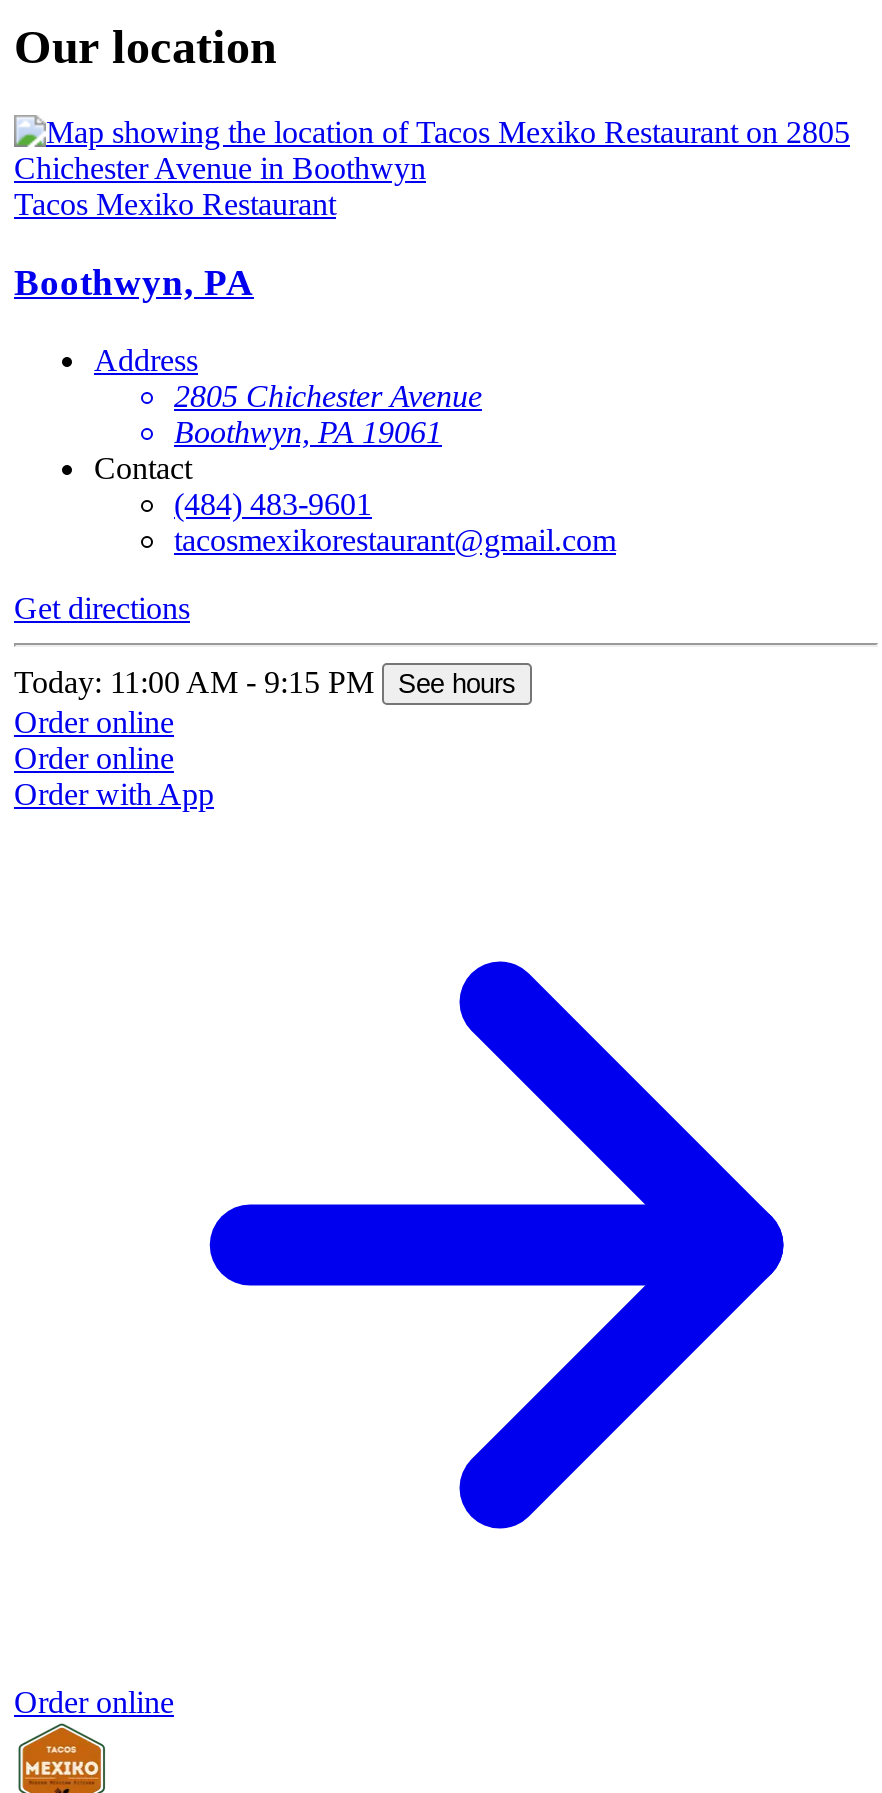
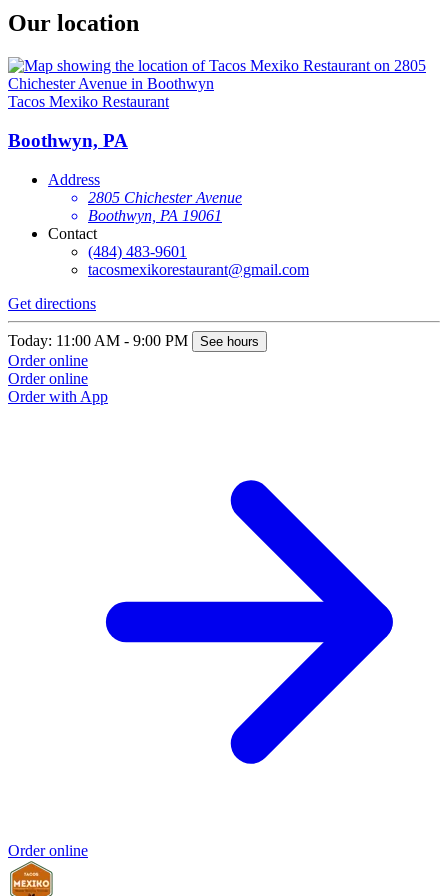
[14,665,516,699] Today: 11:00 AM - 9:15 PM See hours -> [8,332,259,349] Today: 11:00 AM - 9:00 PM See hours

